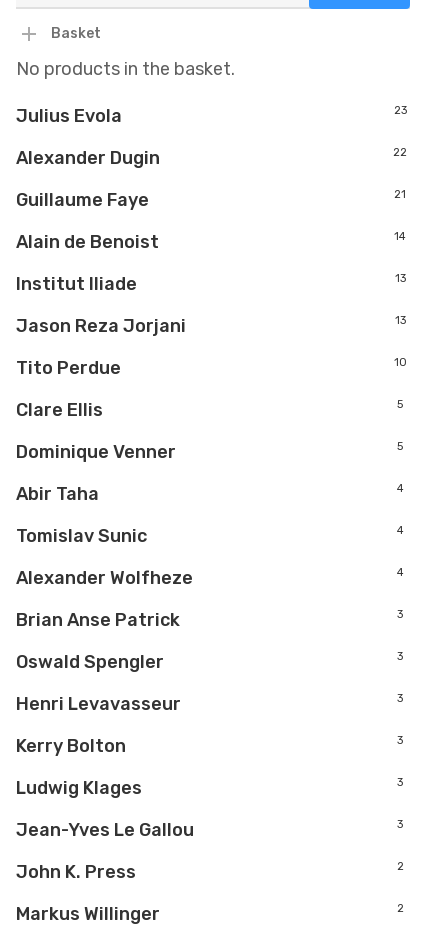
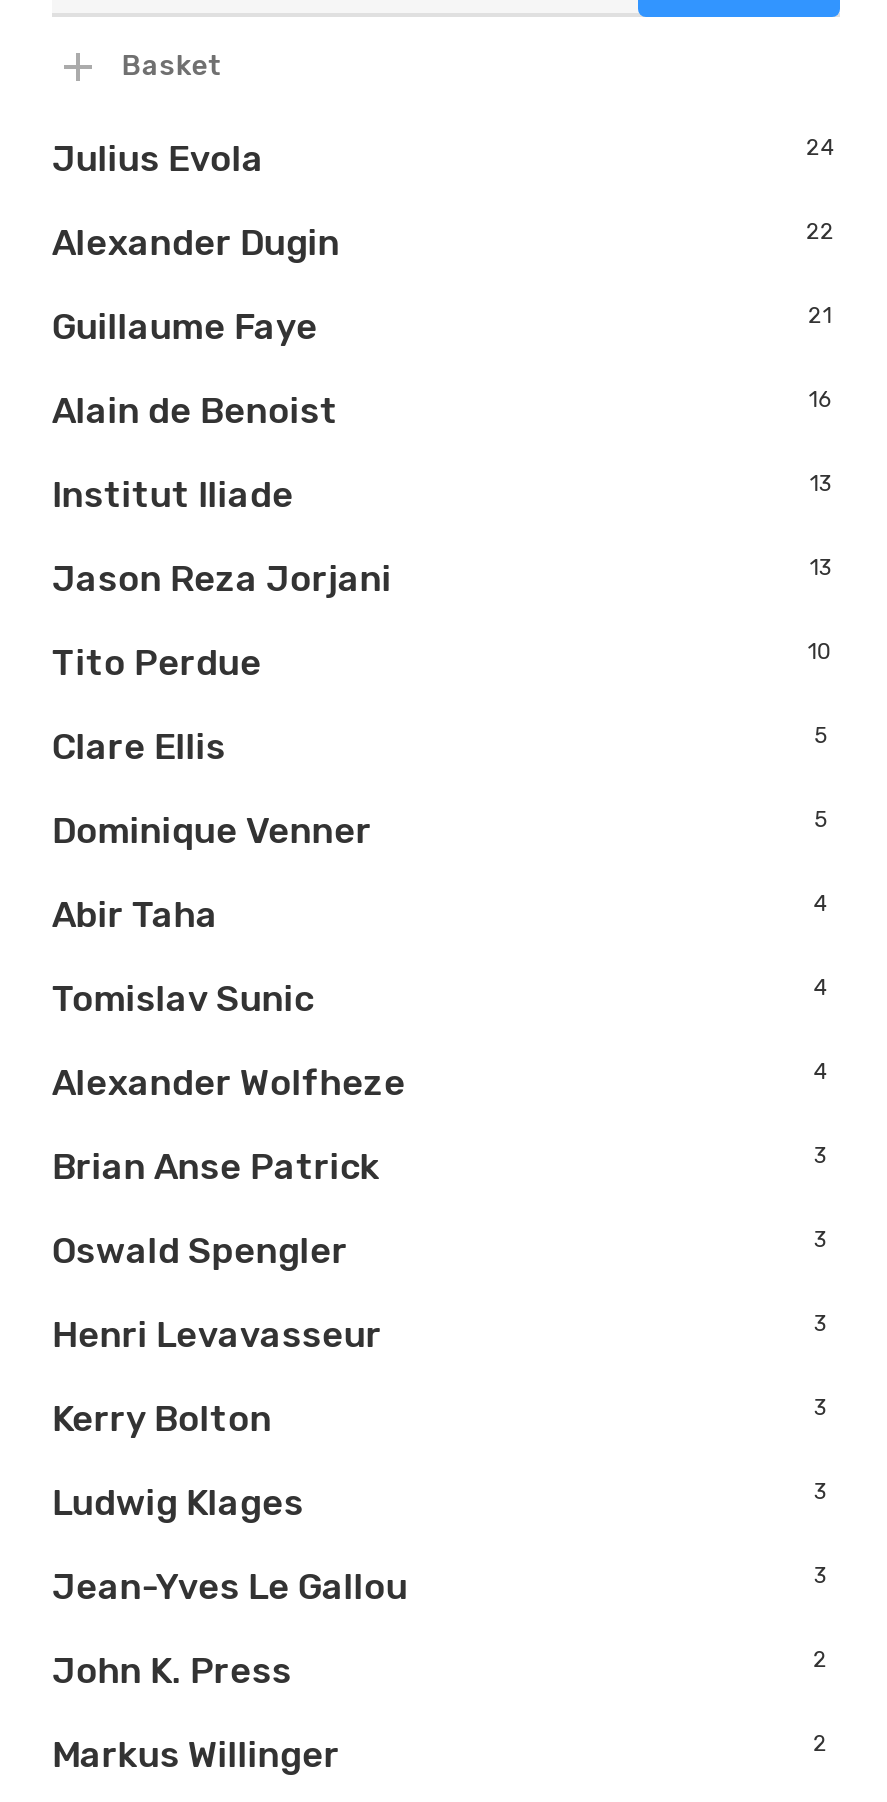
[16,58,235,80] No products in the basket. -> none
[394,104,407,117] 23 -> [806,135,834,161] 24
[394,230,406,243] 14 -> [808,387,832,413] 16

